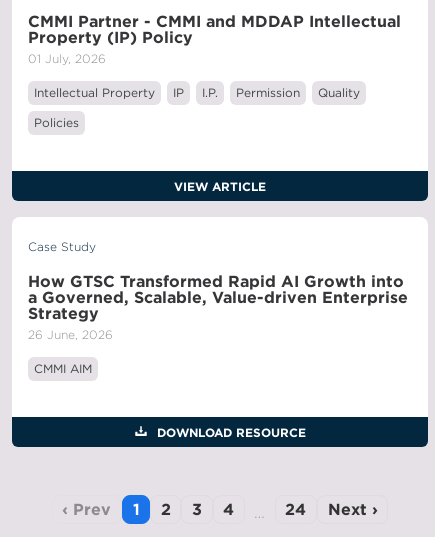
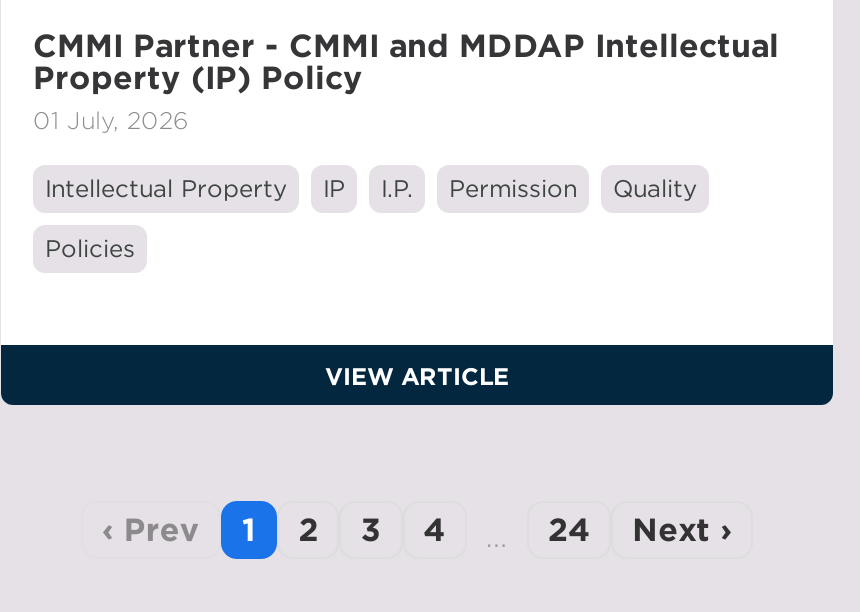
[28,239,408,376] Case Study | How GTSC Transformed Rapid AI Growth into | a Governed, Scalable, Value-driven Enterprise | Strategy | 26 June, 2026 | CMMI AIM -> none
[152,424,305,440] DOWNLOAD RESOURCE -> none

